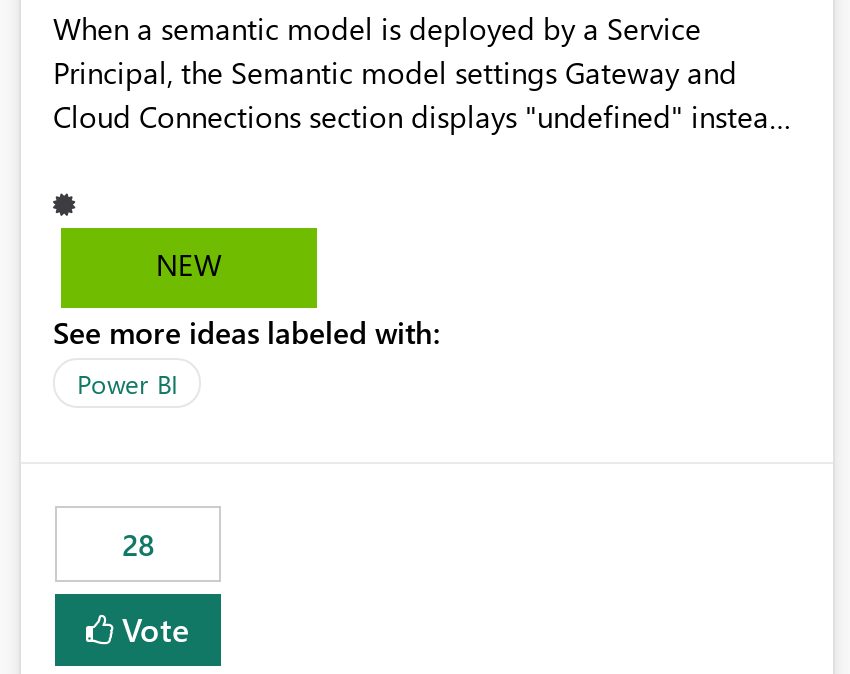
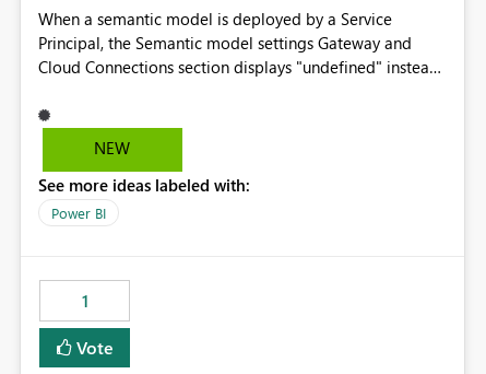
[122,525,154,565] 28 -> [81,290,88,312] 1

